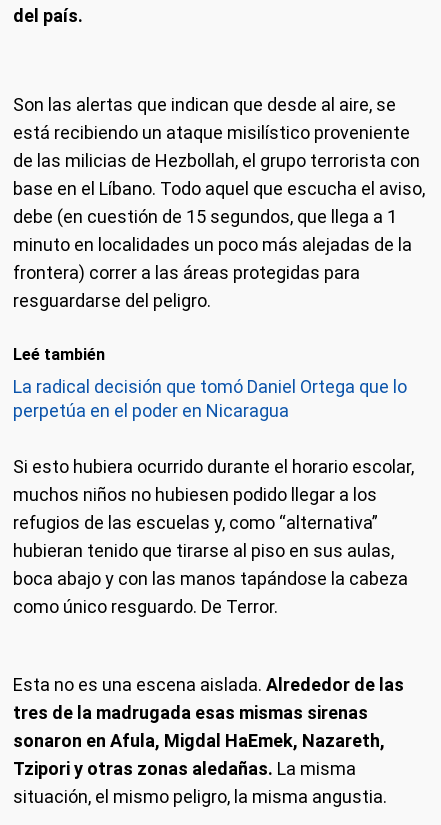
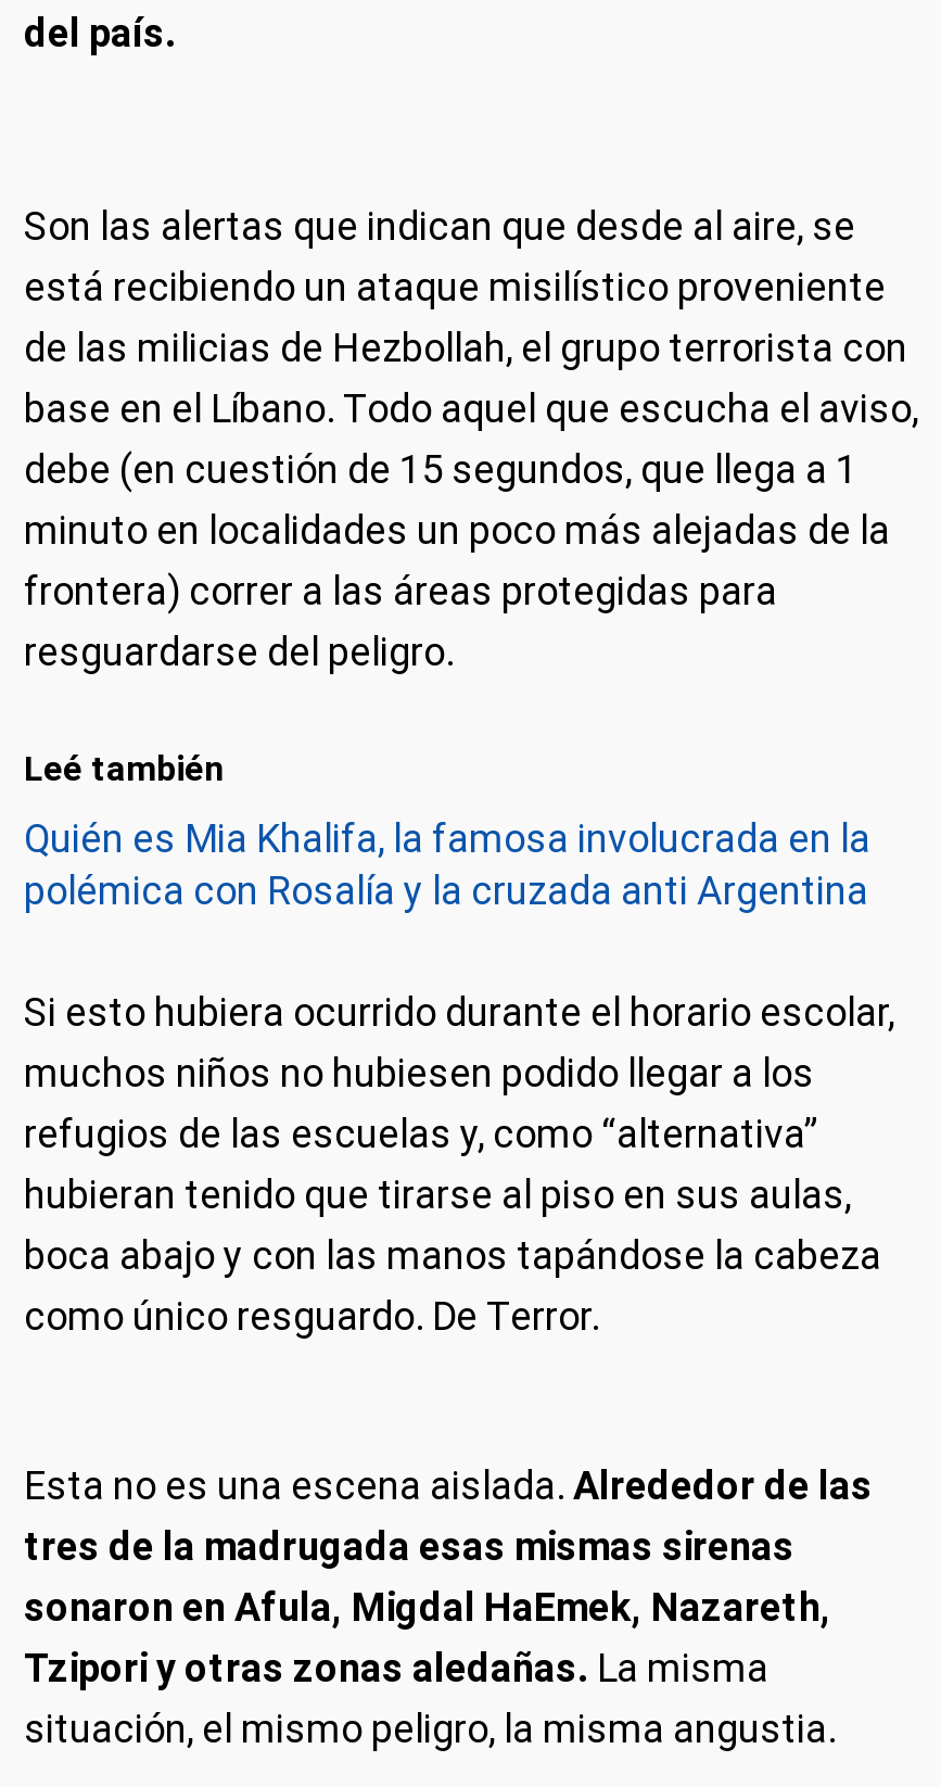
[13,376,407,421] La radical decisión que tomó Daniel Ortega que lo | perpetúa en el poder en Nicaragua -> [24,815,870,913] Quién es Mia Khalifa, la famosa involucrada en la | polémica con Rosalía y la cruzada anti Argentina

